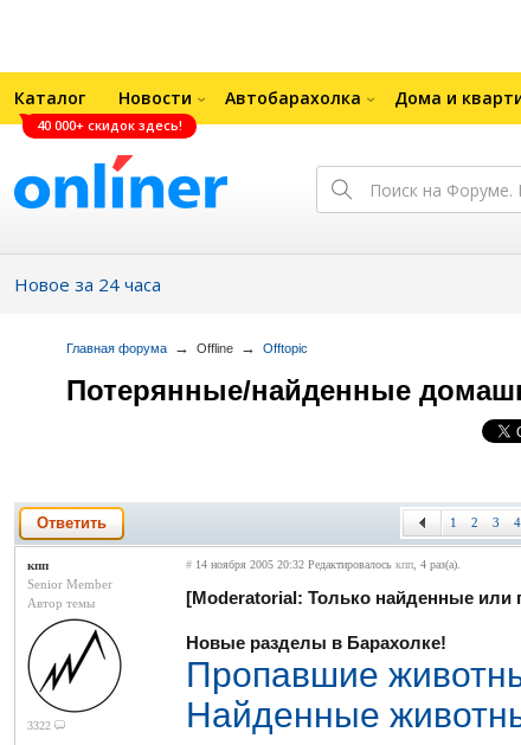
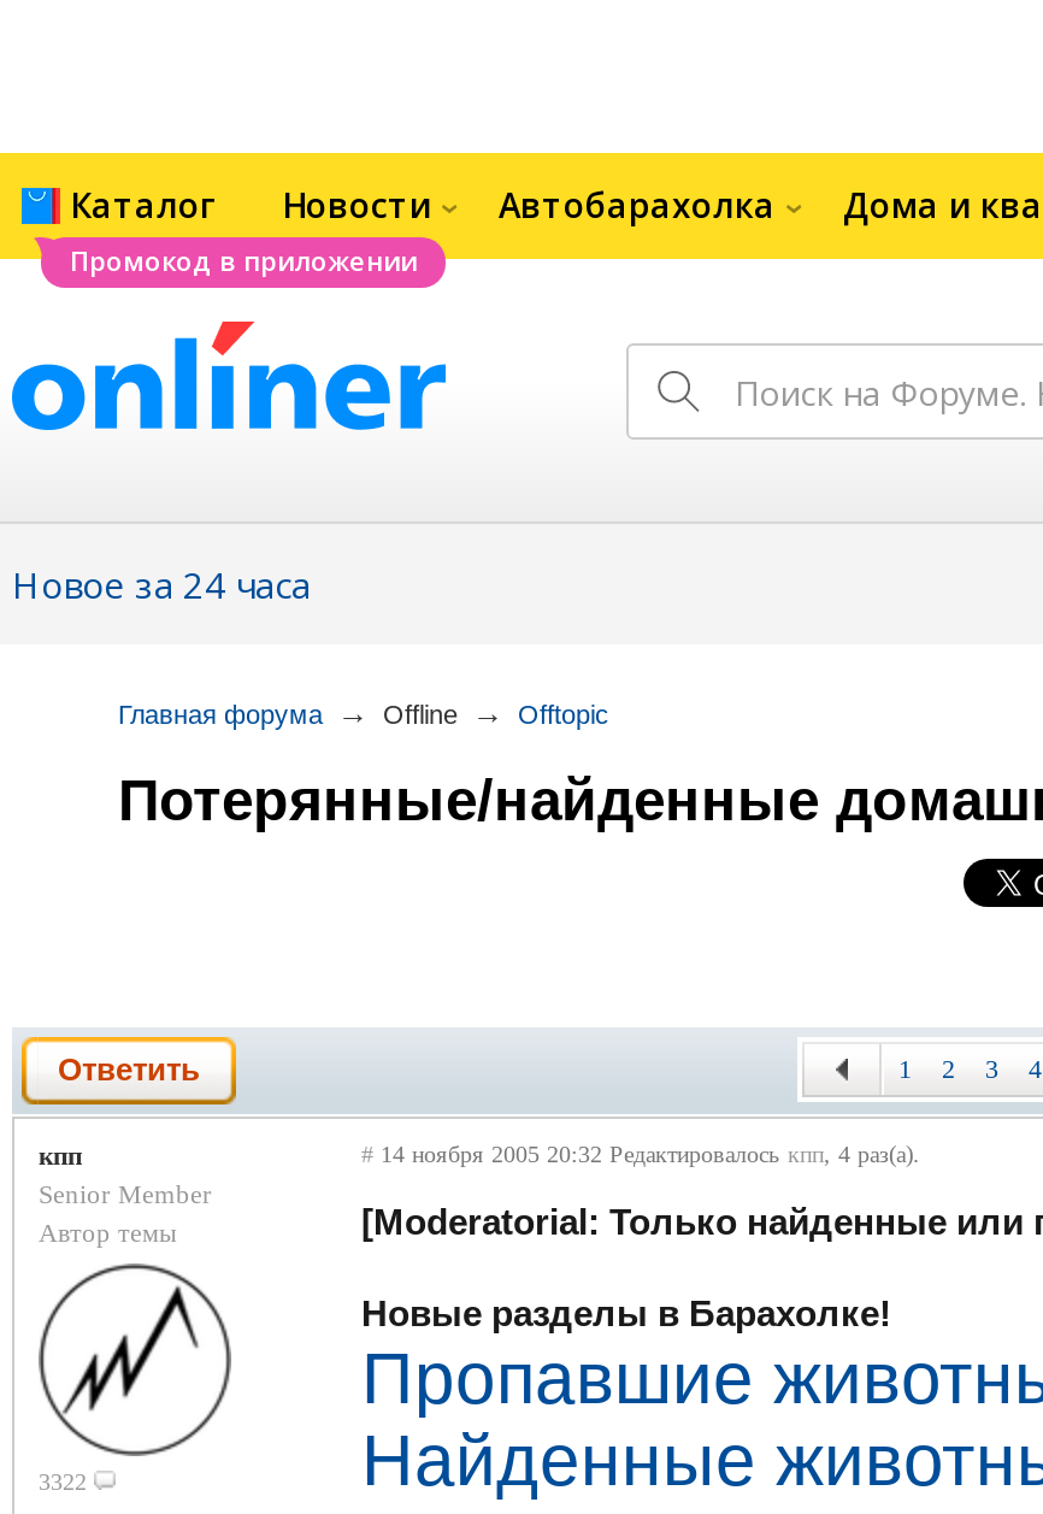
[37,116,182,134] 40 000+ скидок здесь! -> [70,242,417,278] Промокод в приложении

